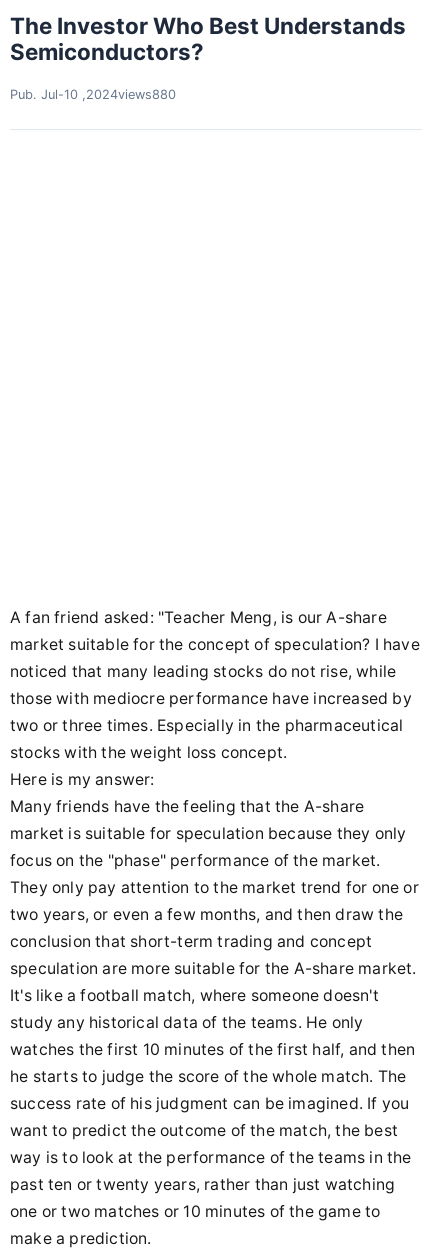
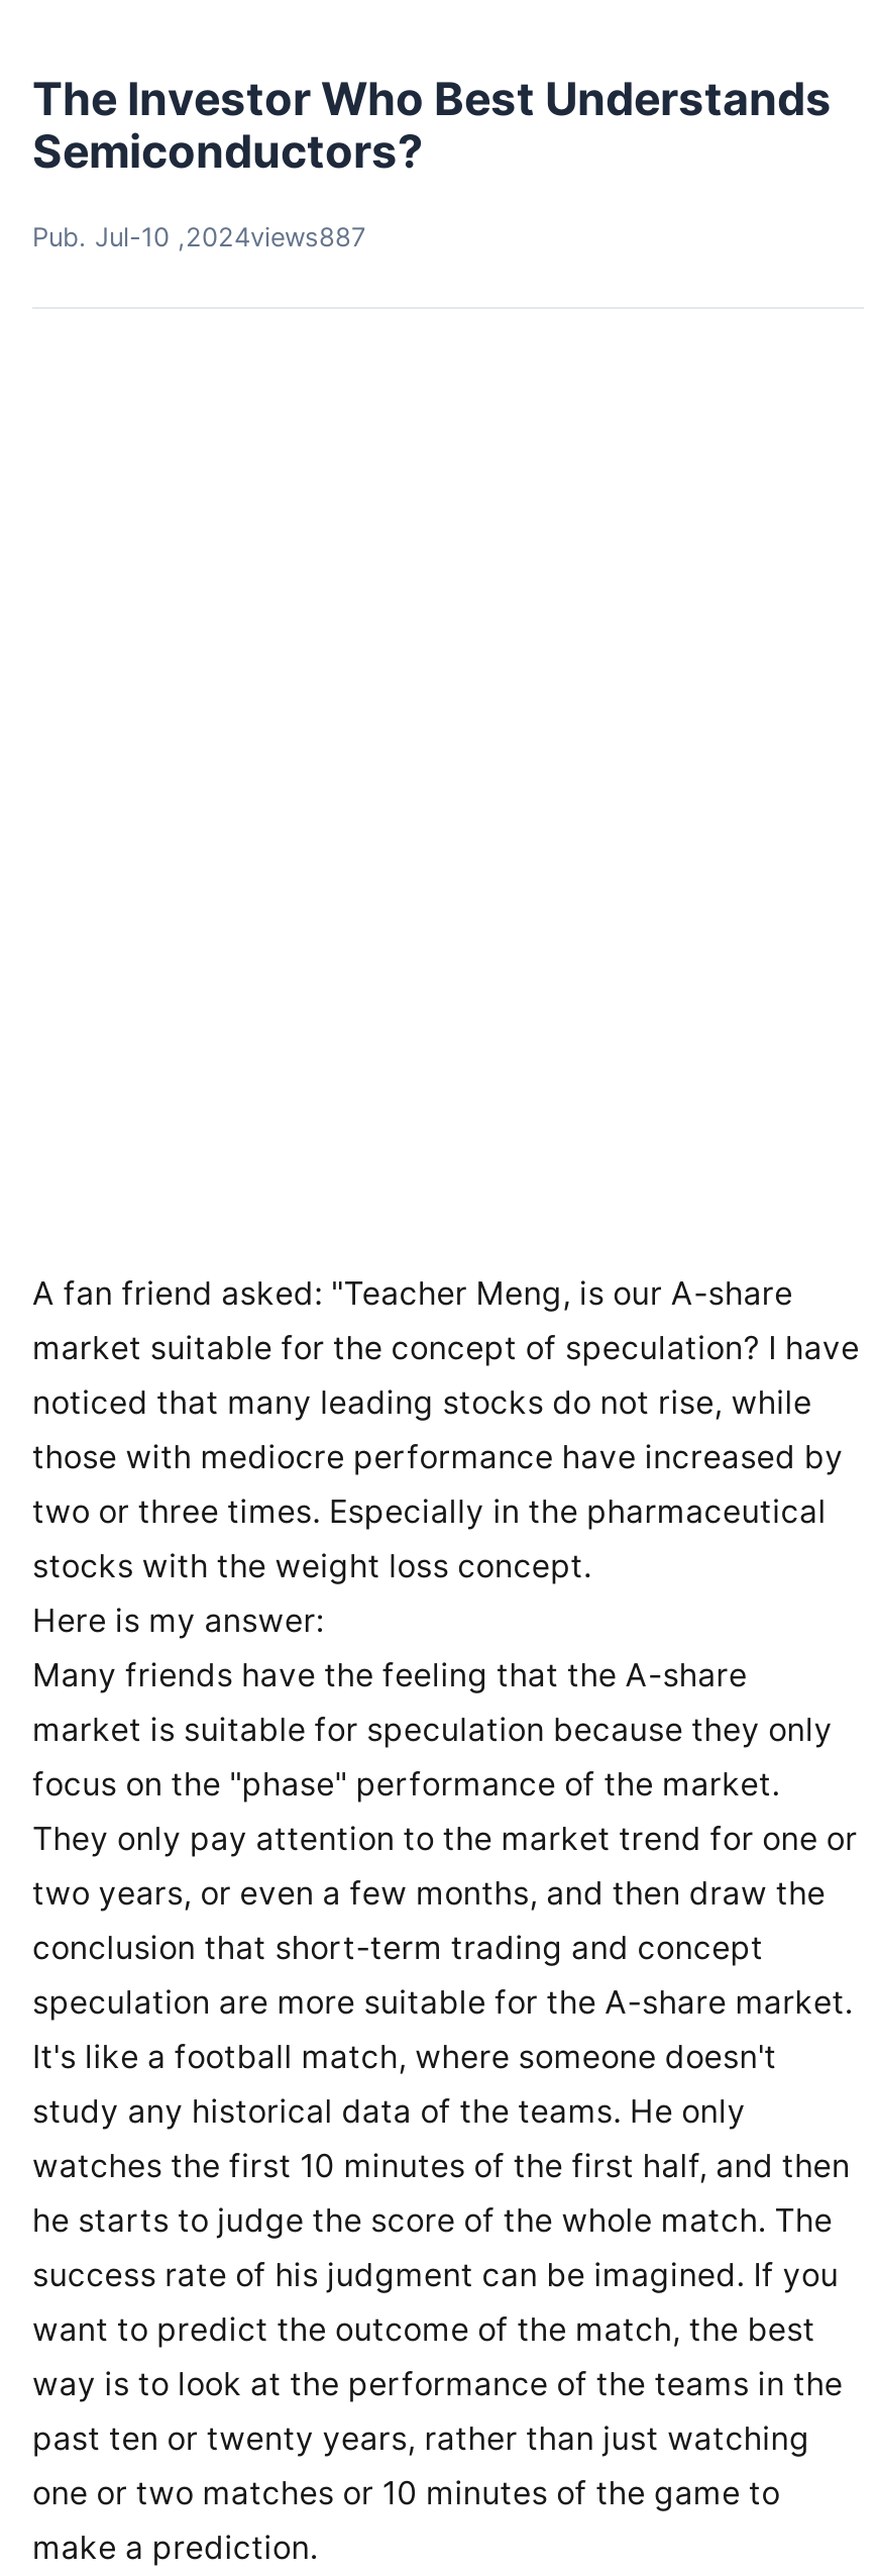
[10,87,176,102] Pub. Jul-10 ,2024views880 -> [32,222,365,252] Pub. Jul-10 ,2024views887

